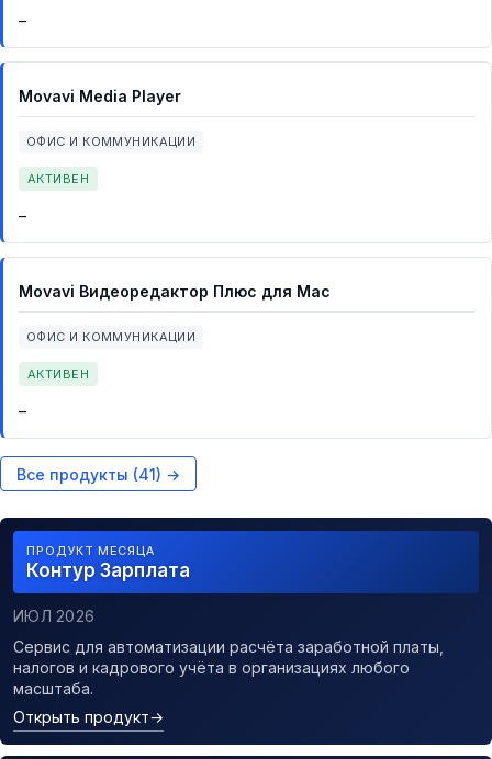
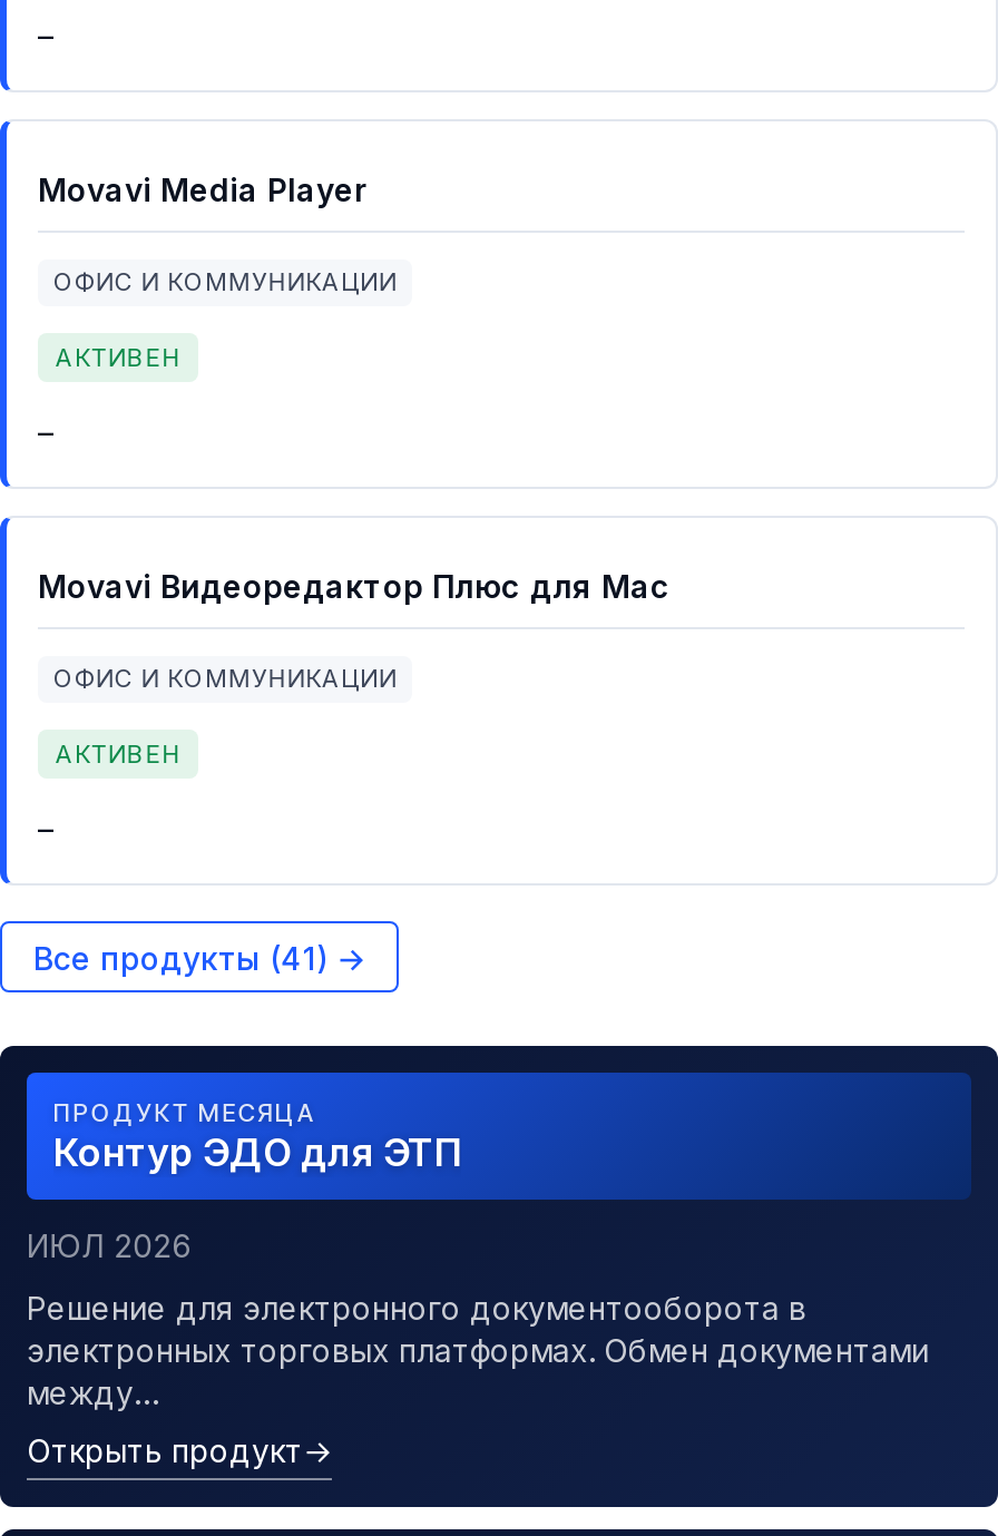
[26,559,190,581] Контур Зарплата -> [53,1131,461,1175] Контур ЭДО для ЭТП
[13,637,444,698] Сервис для автоматизации расчёта заработной платы, | налогов и кадрового учёта в организациях любого | масштаба. -> [27,1289,929,1411] Решение для электронного документооборота в | электронных торговых платформах. Обмен документами | между…

